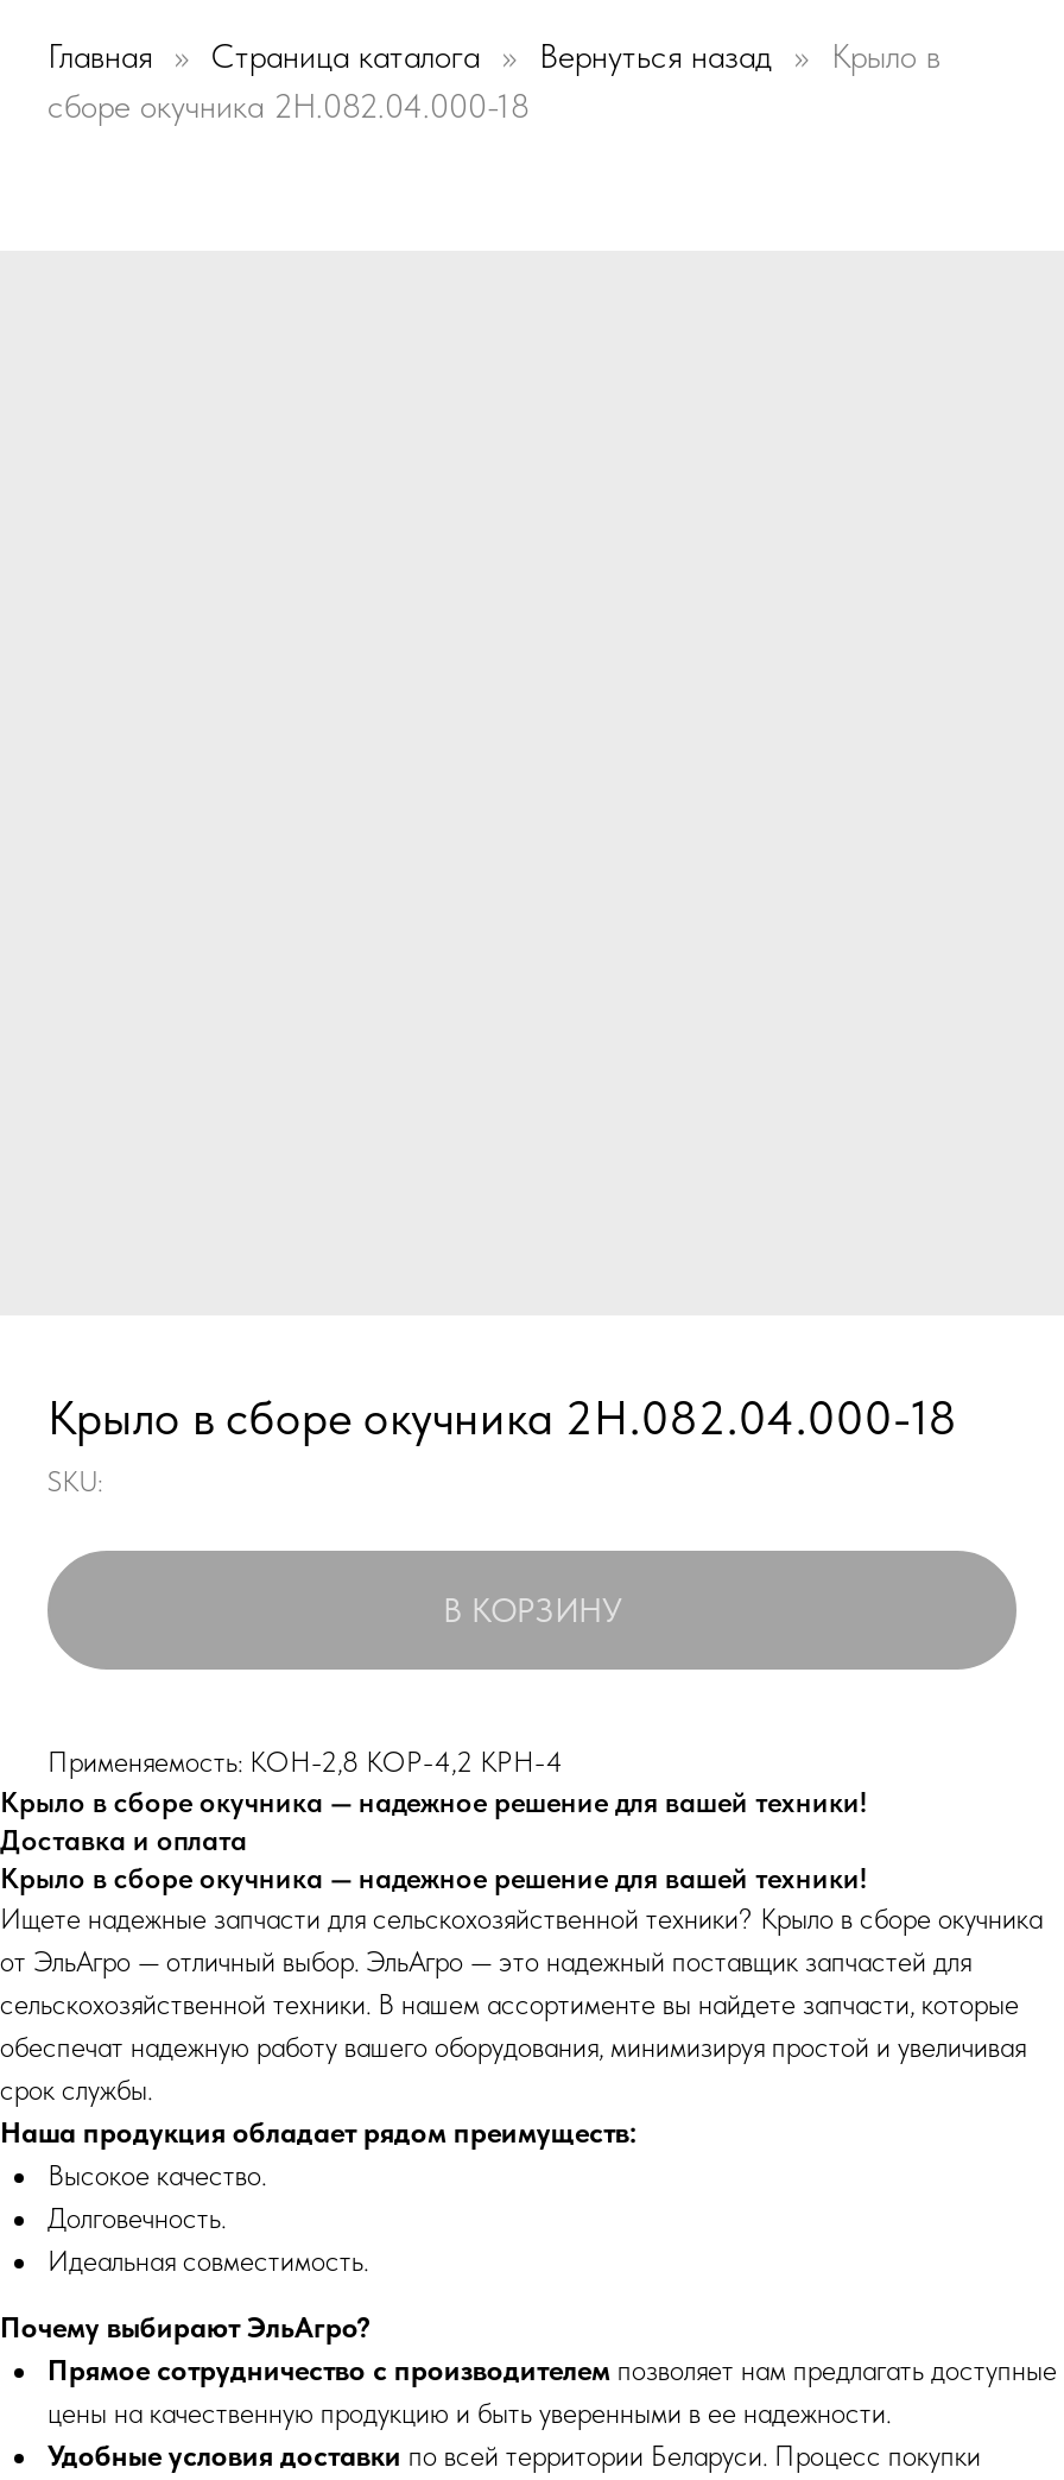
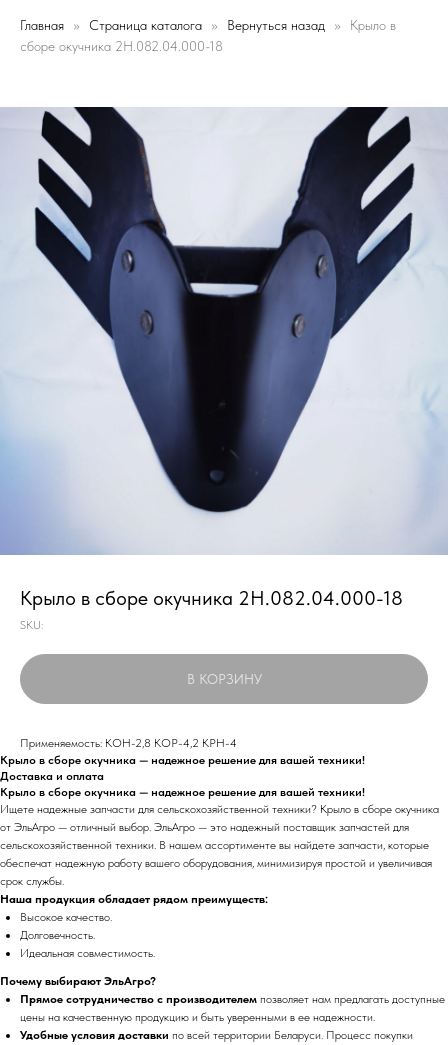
none -> [3,106,445,555] [image]

